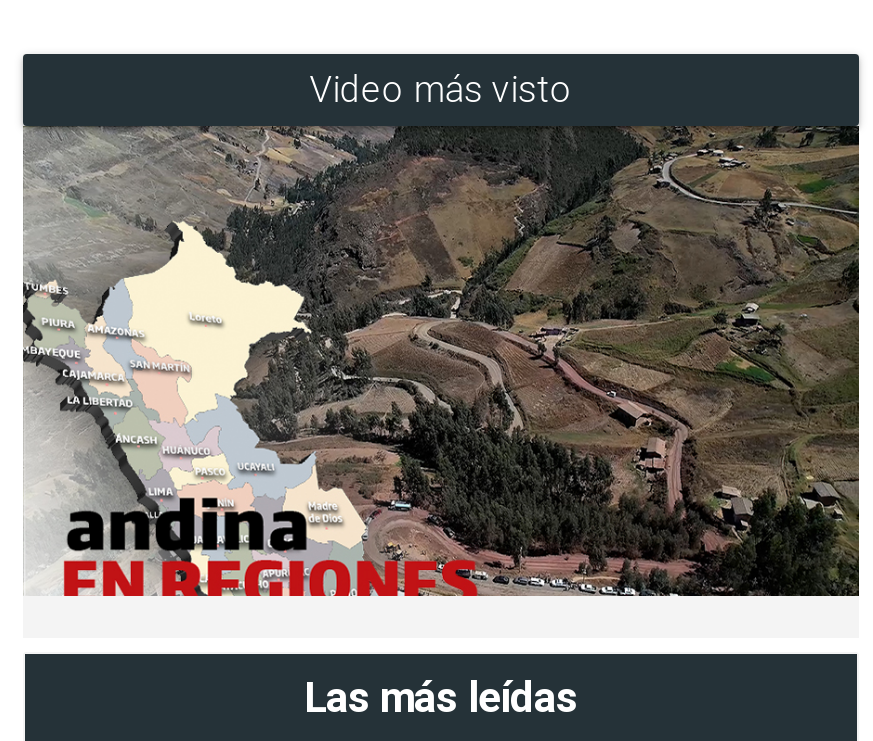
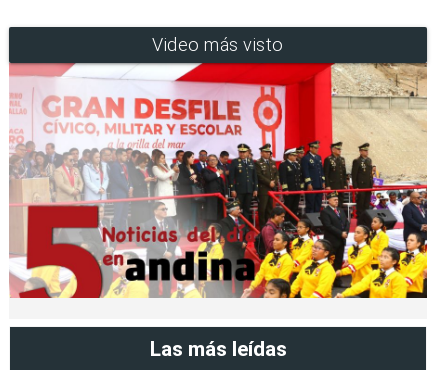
[21,126,861,598] [image] -> [9,62,428,299] [image]

